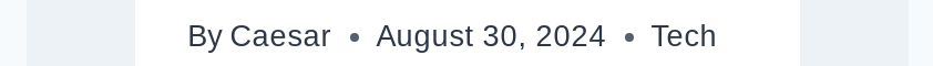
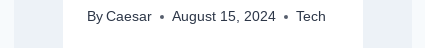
[187,21,718,54] By Caesar August 30, 2024 Tech -> [87,9,326,24] By Caesar August 15, 2024 Tech

